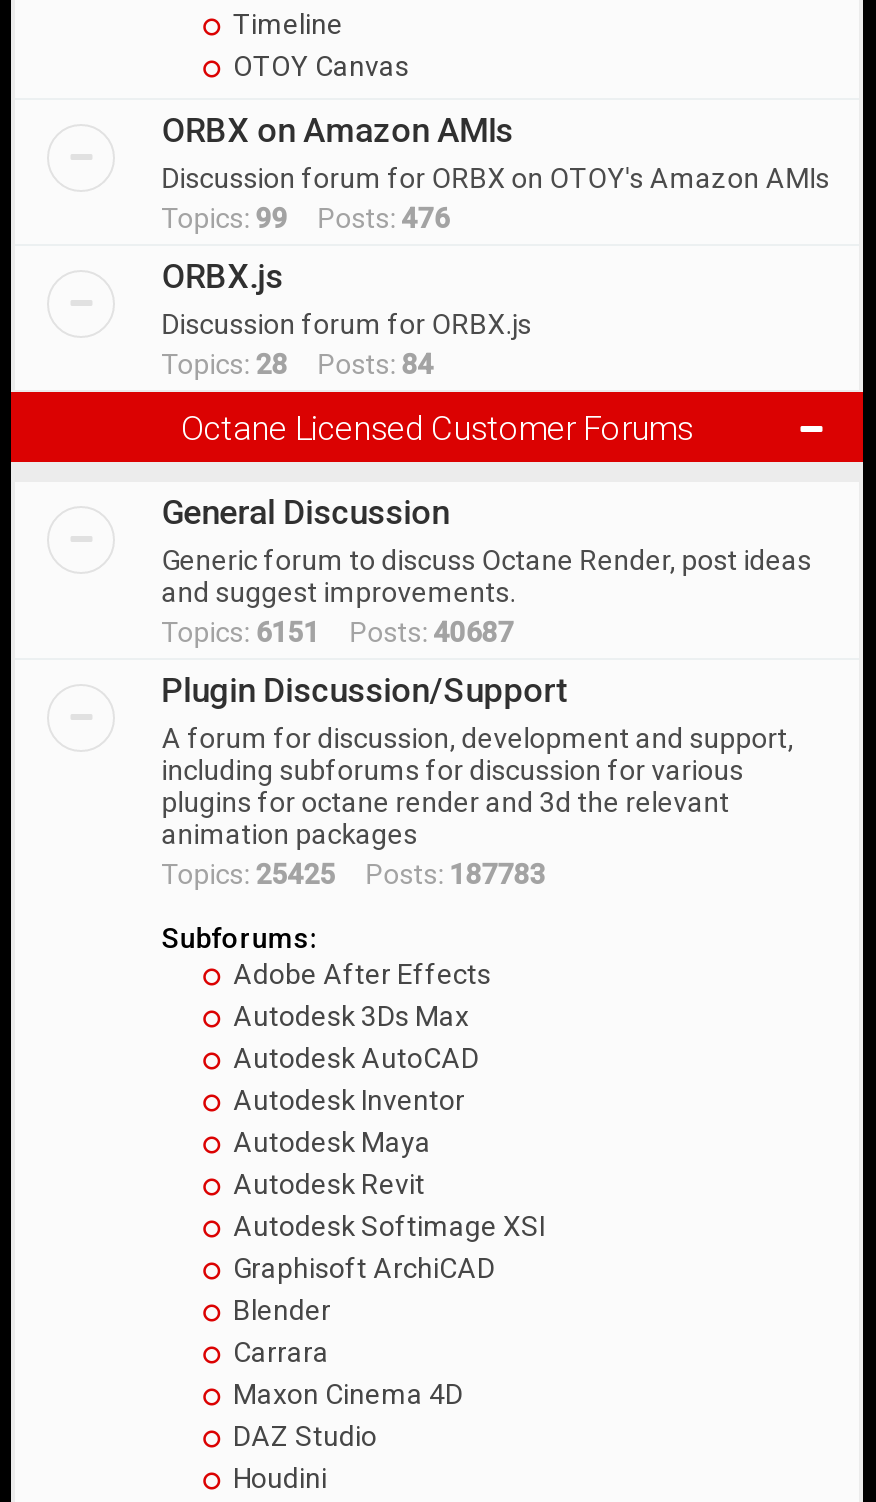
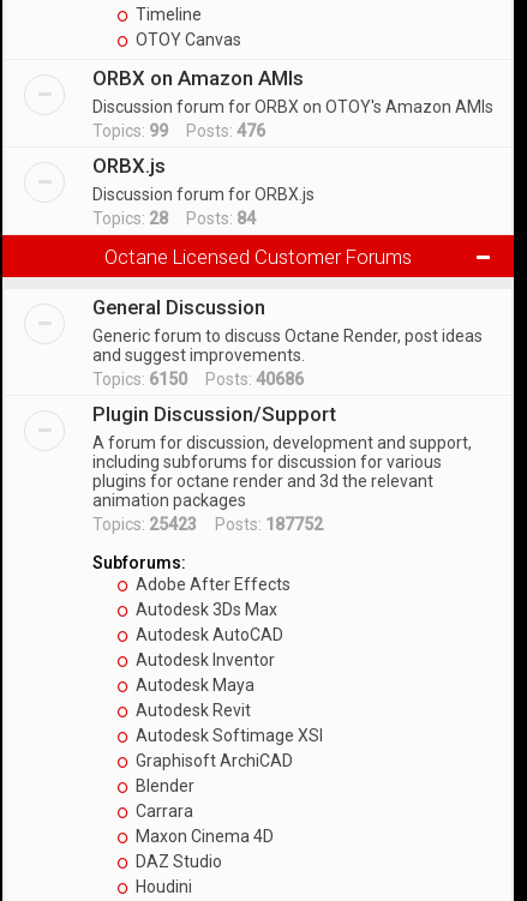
[161,616,513,648] Topics: 6151 Posts: 40687 -> [93,370,304,389] Topics: 6150 Posts: 40686
[161,858,545,890] Topics: 25425 Posts: 187783 -> [93,515,323,534] Topics: 25423 Posts: 187752

